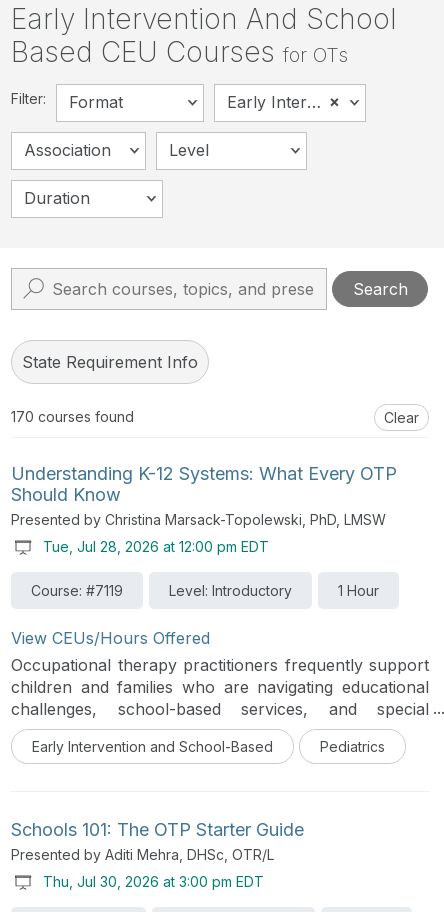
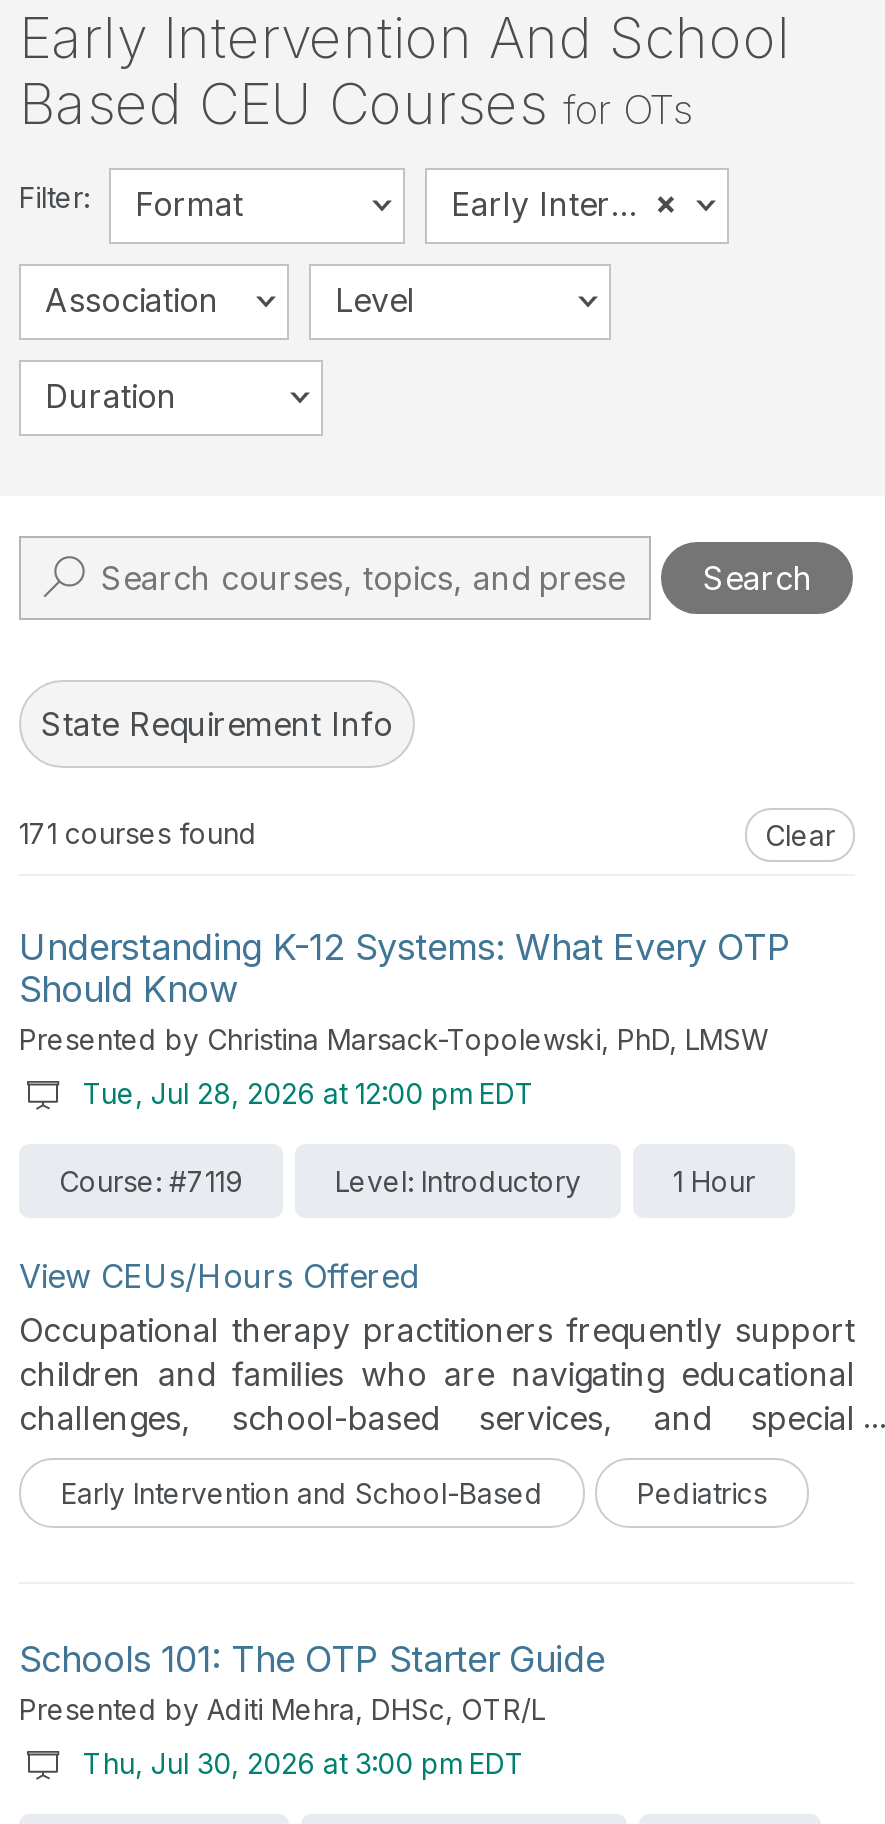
[11,408,134,425] 170 courses found -> [19,815,257,849] 171 courses found

